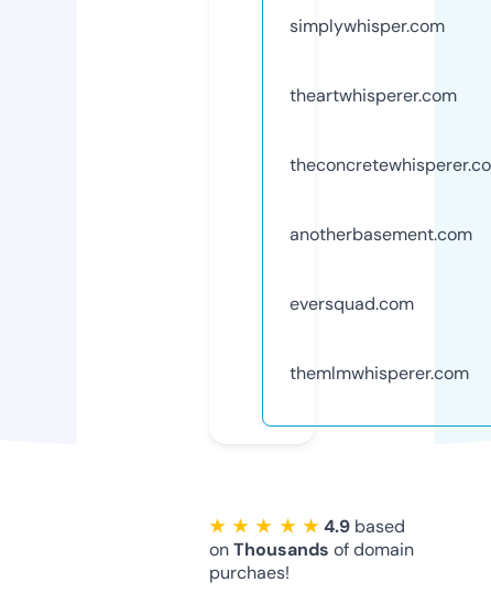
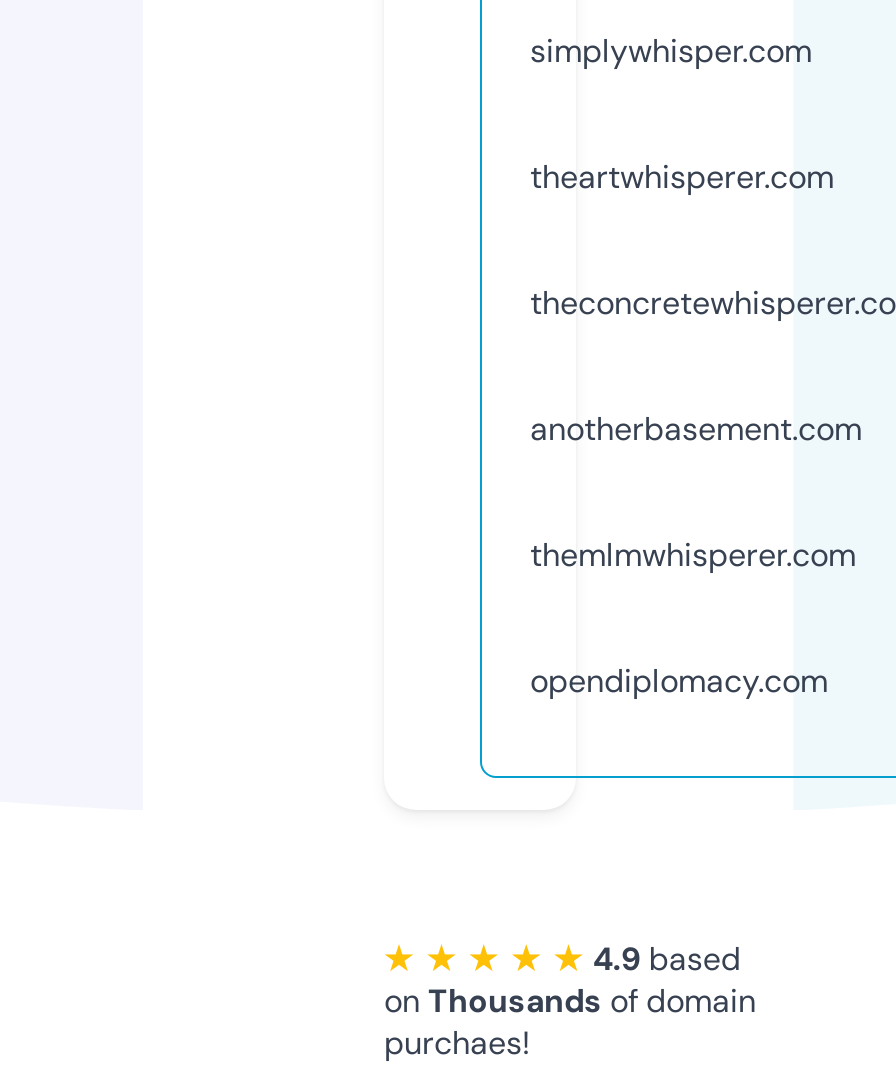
[290,292,414,315] eversquad.com -> none
moved [290,361,469,384] -> [530,534,856,576]: themlmwhisperer.com
none -> [530,660,828,702] opendiplomacy.com

